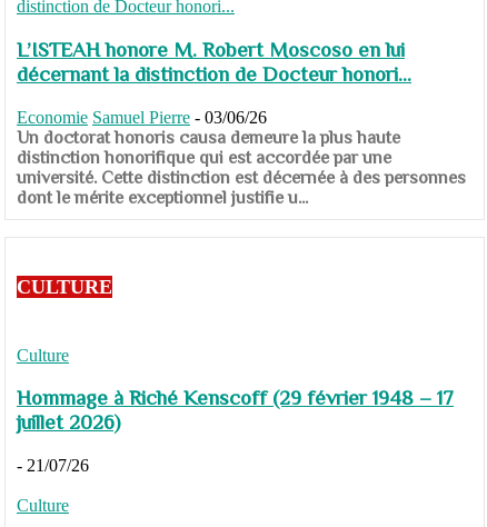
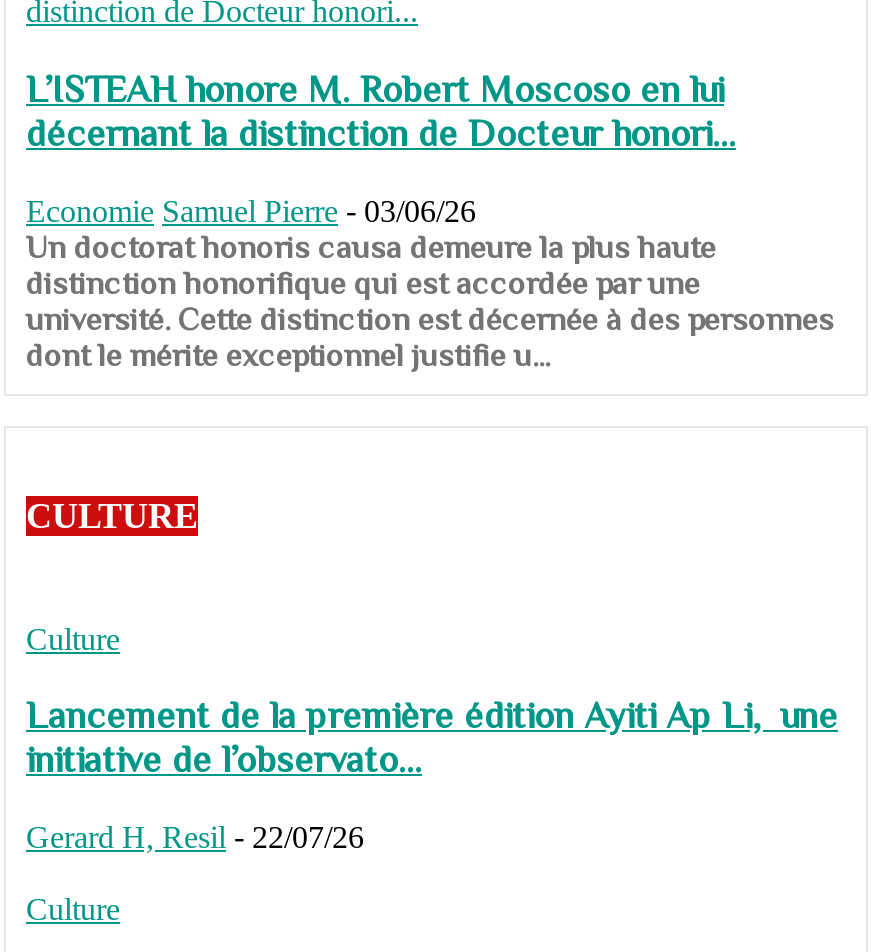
[17,386,454,434] Hommage à Riché Kenscoff (29 février 1948 – 17 | juillet 2026) -> [26,695,838,781] Lancement de la première édition Ayiti Ap Li, une | initiative de l’observato...
[17,456,89,475] - 21/07/26 -> [26,820,364,854] Gerard H, Resil - 22/07/26

